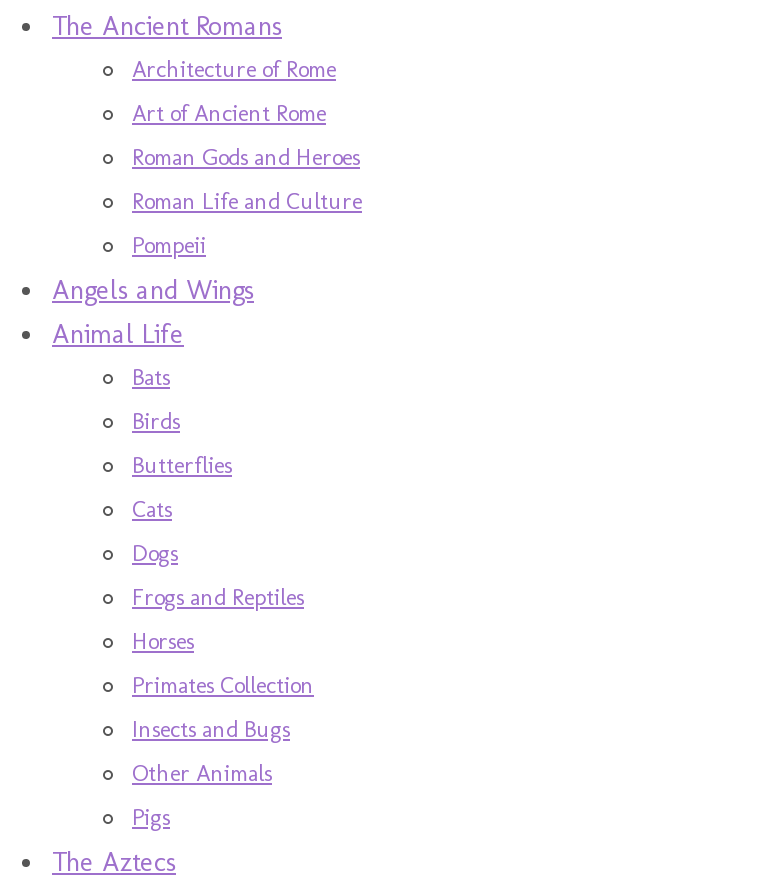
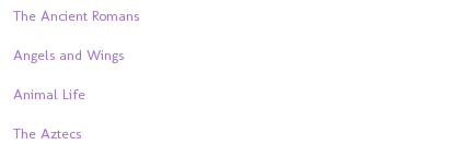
[132,55,362,259] Architecture of Rome | Art of Ancient Rome | Roman Gods and Heroes | Roman Life and Culture | Pompeii -> none
[132,363,314,831] Bats | Birds | Butterflies | Cats | Dogs | Frogs and Reptiles | Horses | Primates Collection | Insects and Bugs | Other Animals | Pigs -> none

